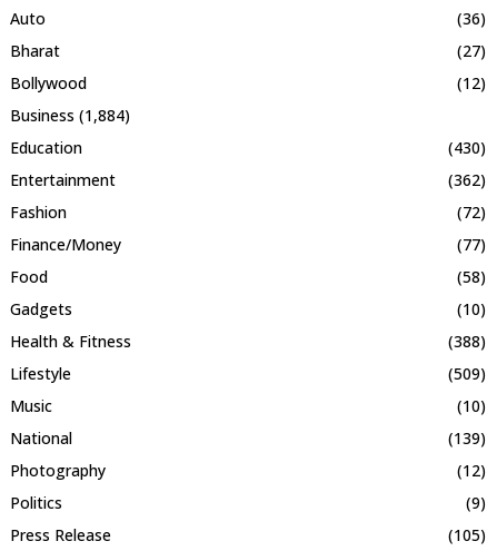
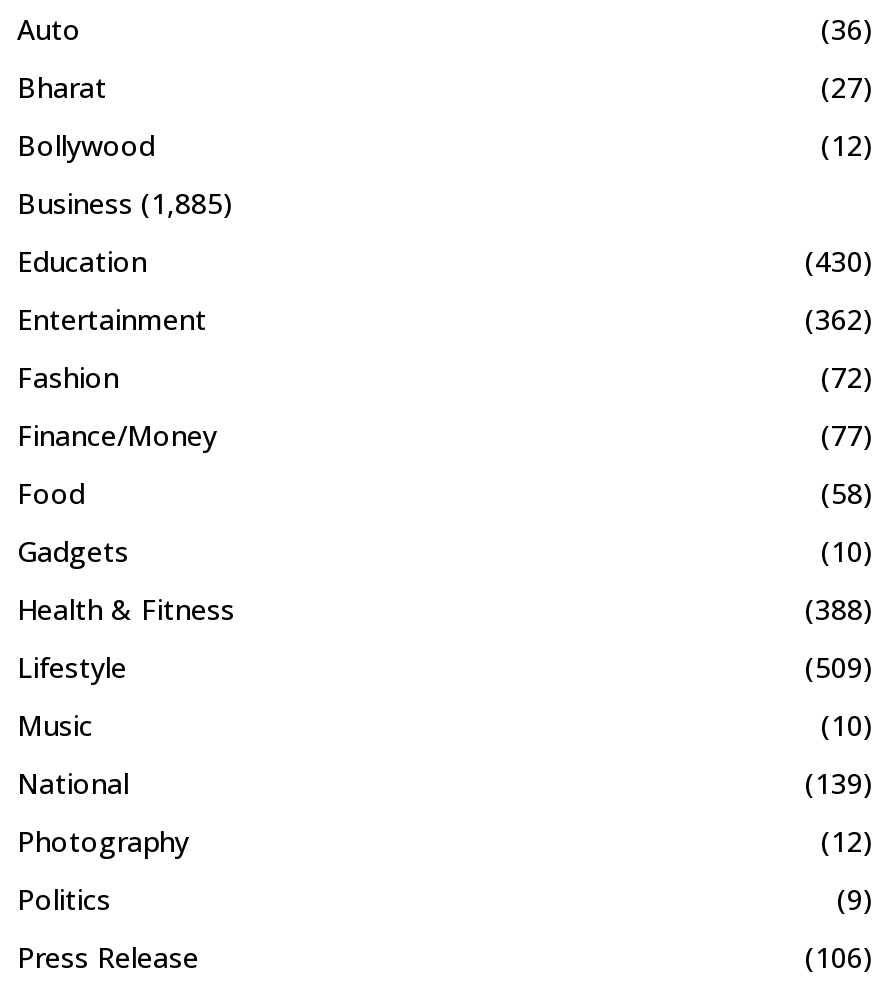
[10,104,130,125] Business (1,884) -> [17,183,233,221] Business (1,885)
[448,524,486,545] (105) -> [805,937,873,975] (106)

